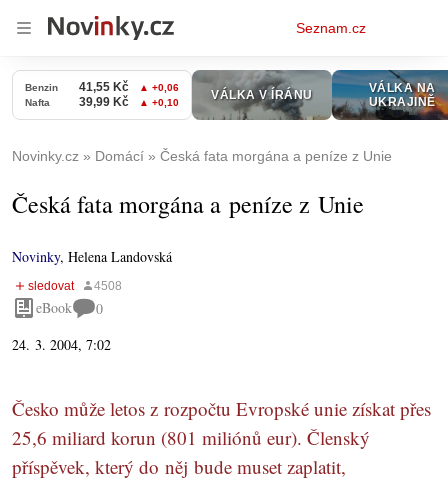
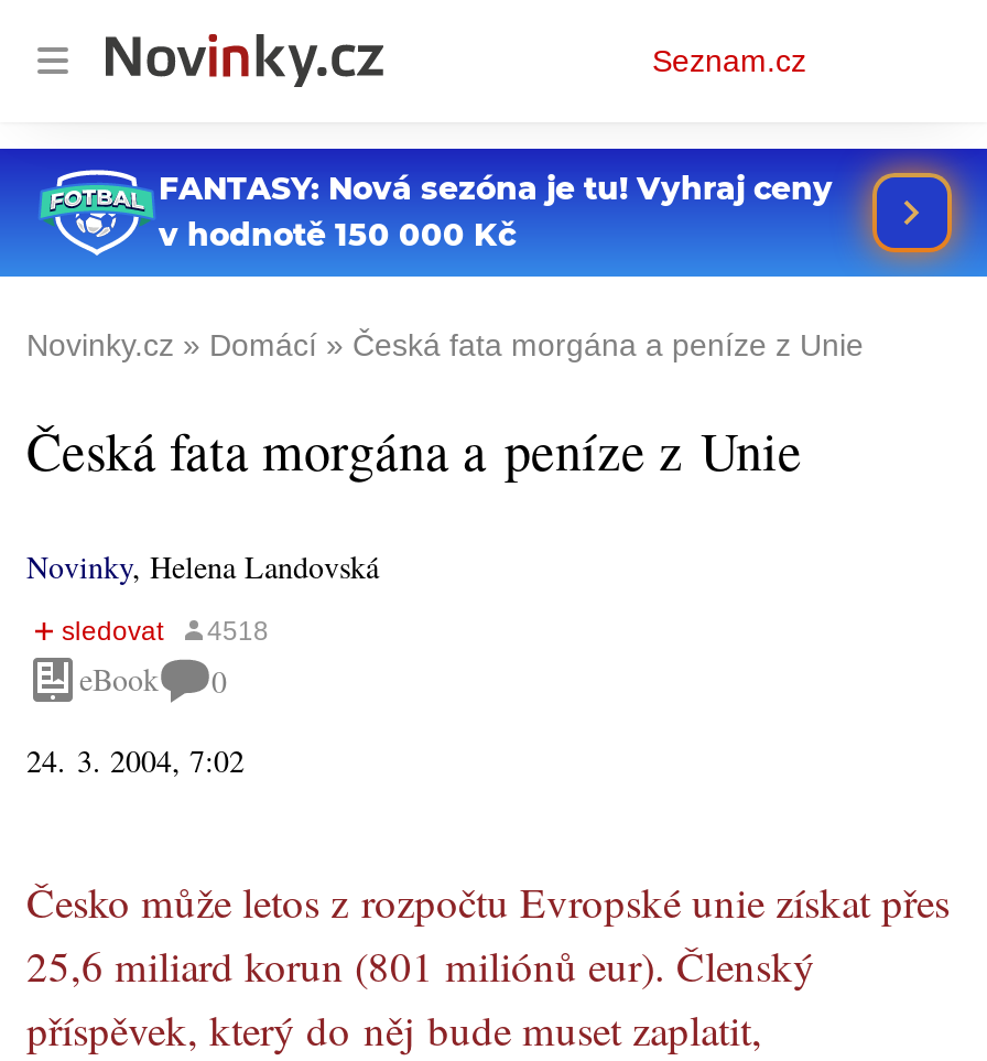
[3,68,445,125] [image] -> [7,147,980,279] [image]

